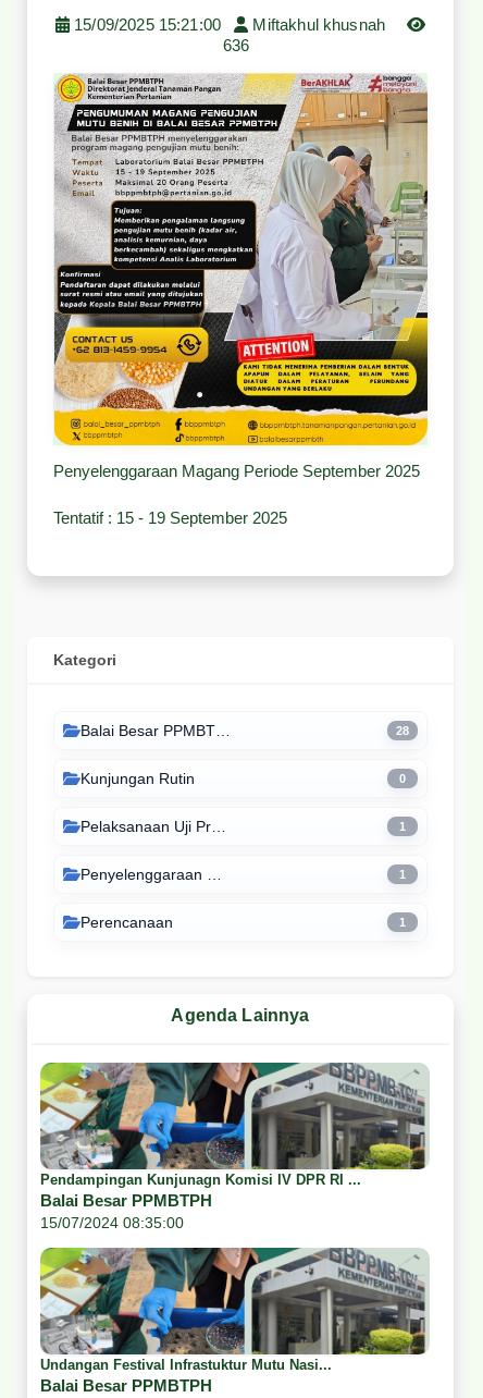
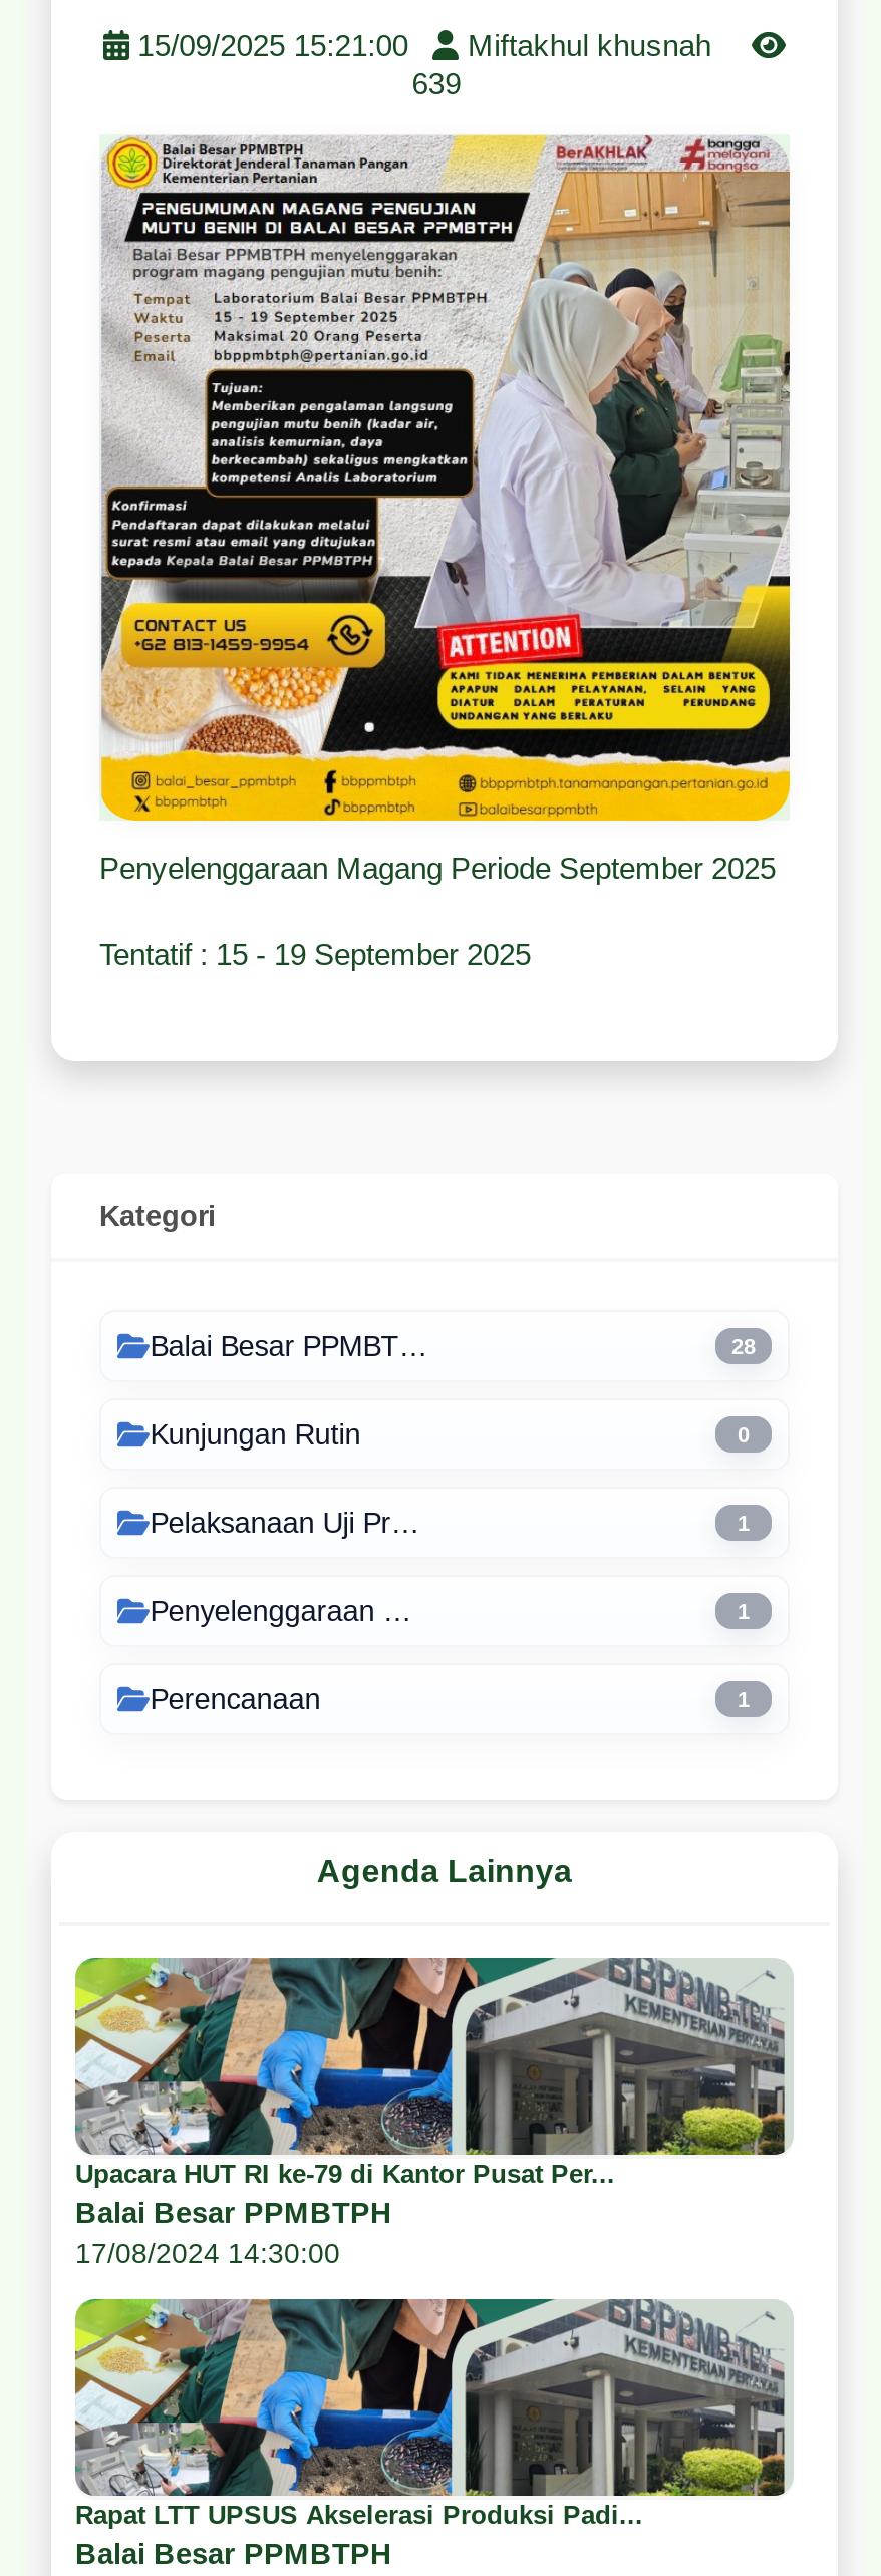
[223,36,249,54] 636 -> [412,66,461,100] 639
[40,1171,361,1188] Pendampingan Kunjunagn Komisi IV DPR RI ... -> [75,2158,615,2188] Upacara HUT RI ke-79 di Kantor Pusat Per...
[40,1214,184,1231] 15/07/2024 08:35:00 -> [75,2237,340,2269] 17/08/2024 14:30:00
[40,1356,332,1373] Undangan Festival Infrastuktur Mutu Nasi... -> [75,2499,643,2529] Rapat LTT UPSUS Akselerasi Produksi Padi...

